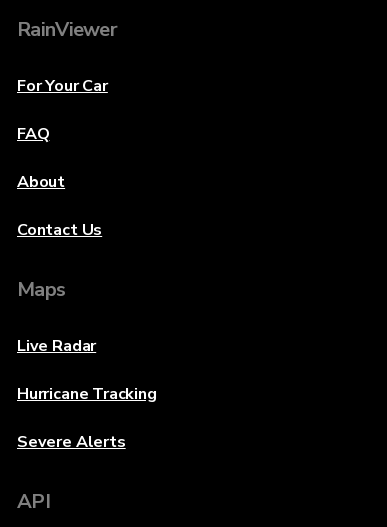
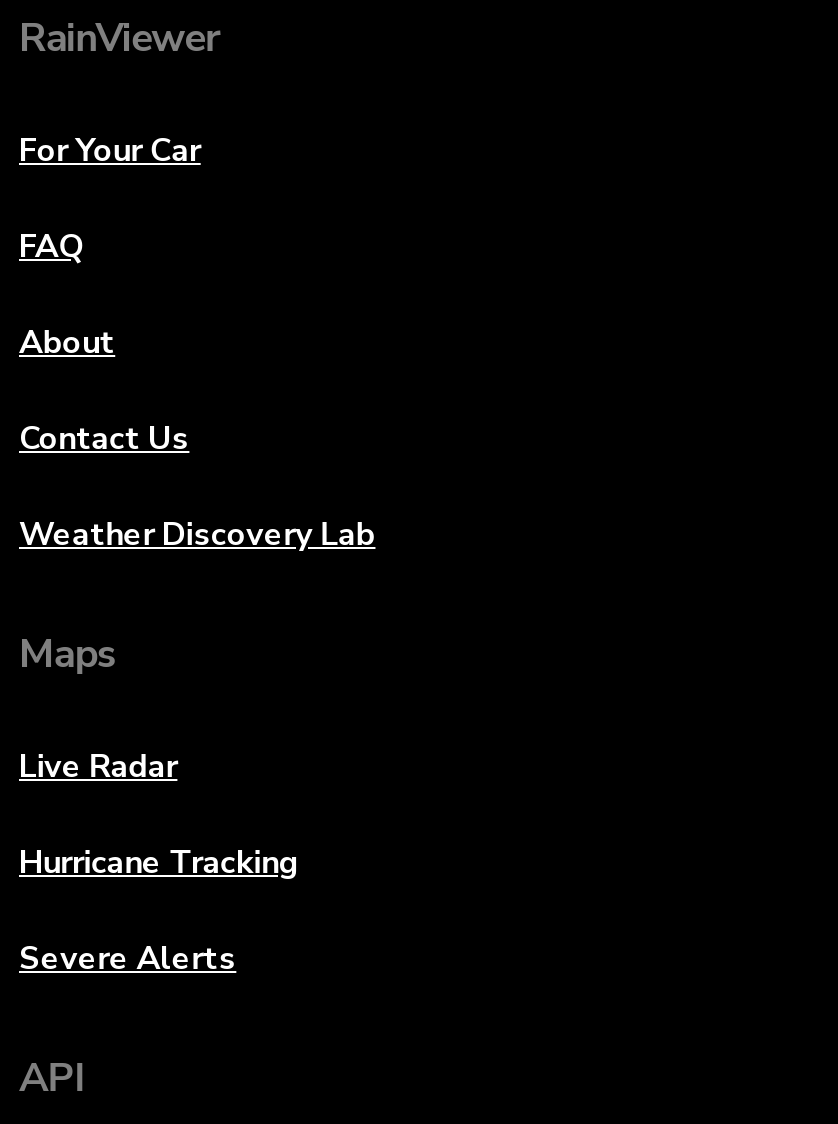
none -> [19,513,375,557] Weather Discovery Lab

